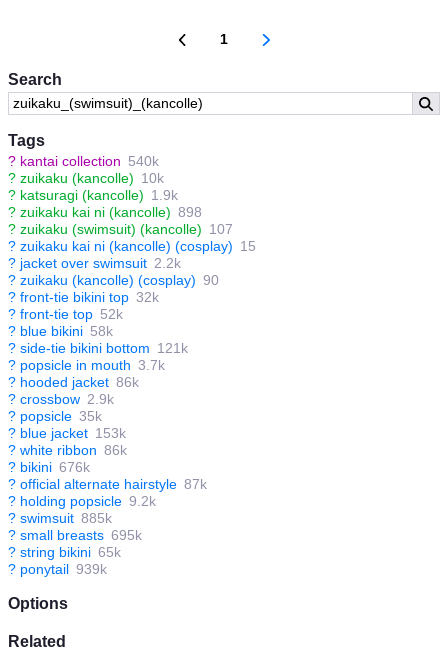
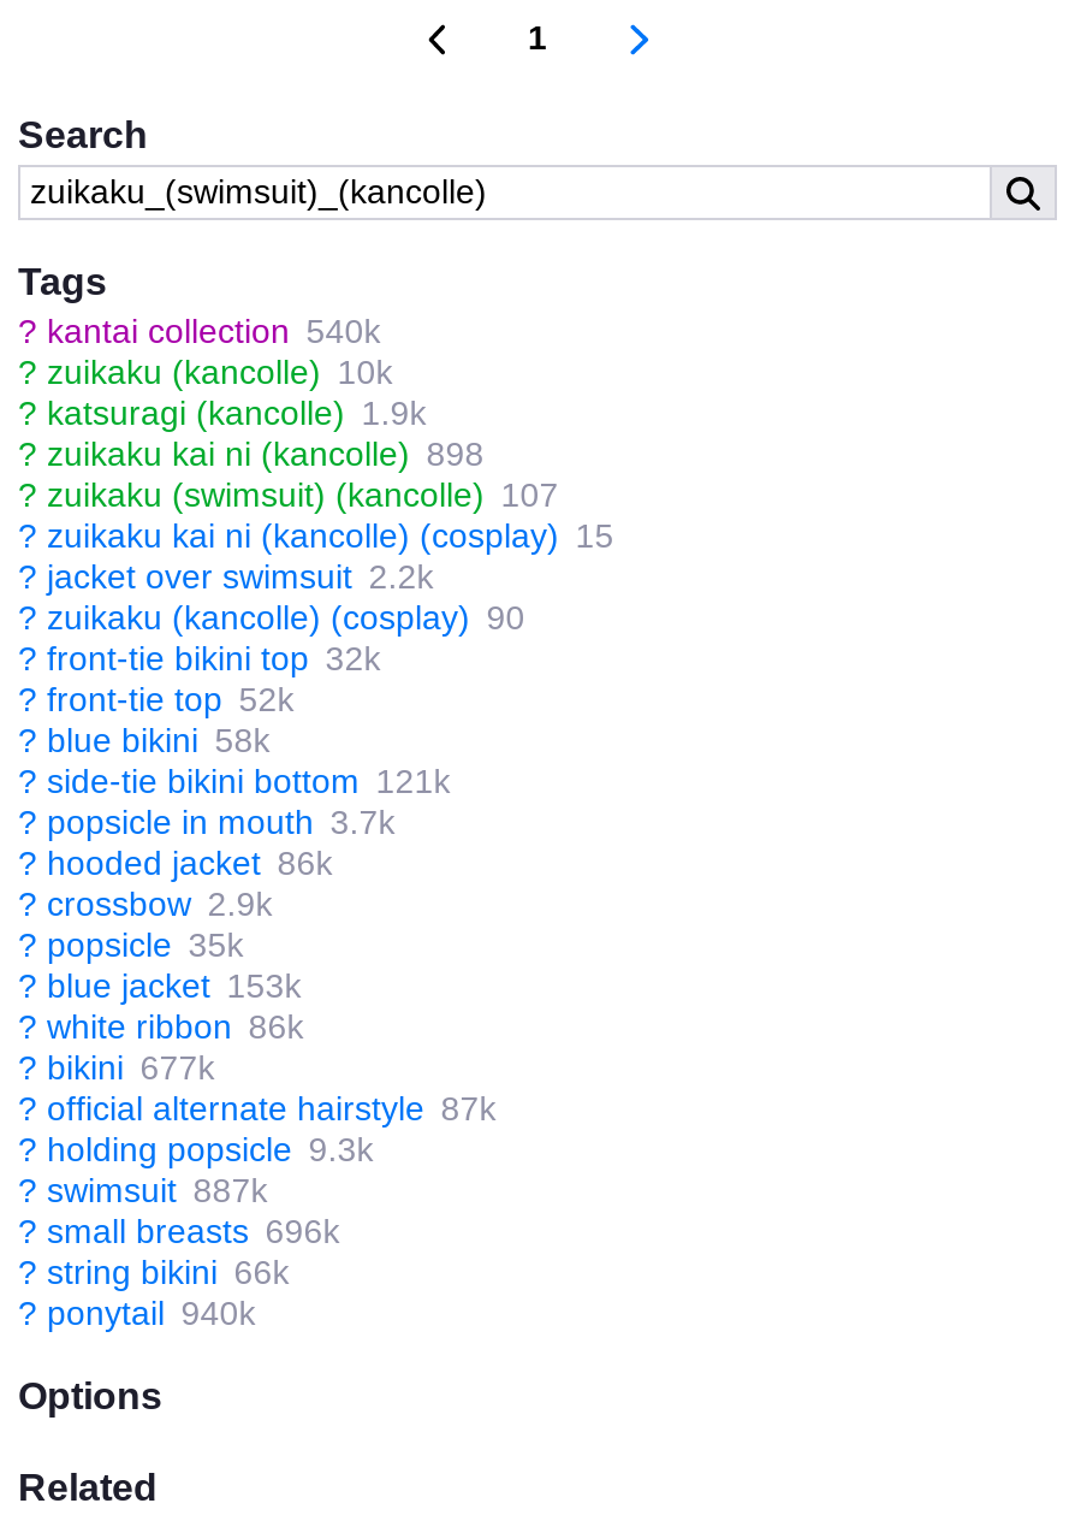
[8,459,90,475] ? bikini 676k -> [18,1048,215,1086] ? bikini 677k
[8,493,156,509] ? holding popsicle 9.2k -> [18,1130,373,1168] ? holding popsicle 9.3k
[8,510,112,526] ? swimsuit 885k -> [18,1171,268,1209] ? swimsuit 887k
[8,527,142,543] ? small breasts 695k -> [18,1212,340,1250] ? small breasts 696k
[8,544,121,560] ? string bikini 65k -> [18,1252,289,1291] ? string bikini 66k
[8,561,107,577] ? ponytail 939k -> [18,1293,256,1332] ? ponytail 940k

